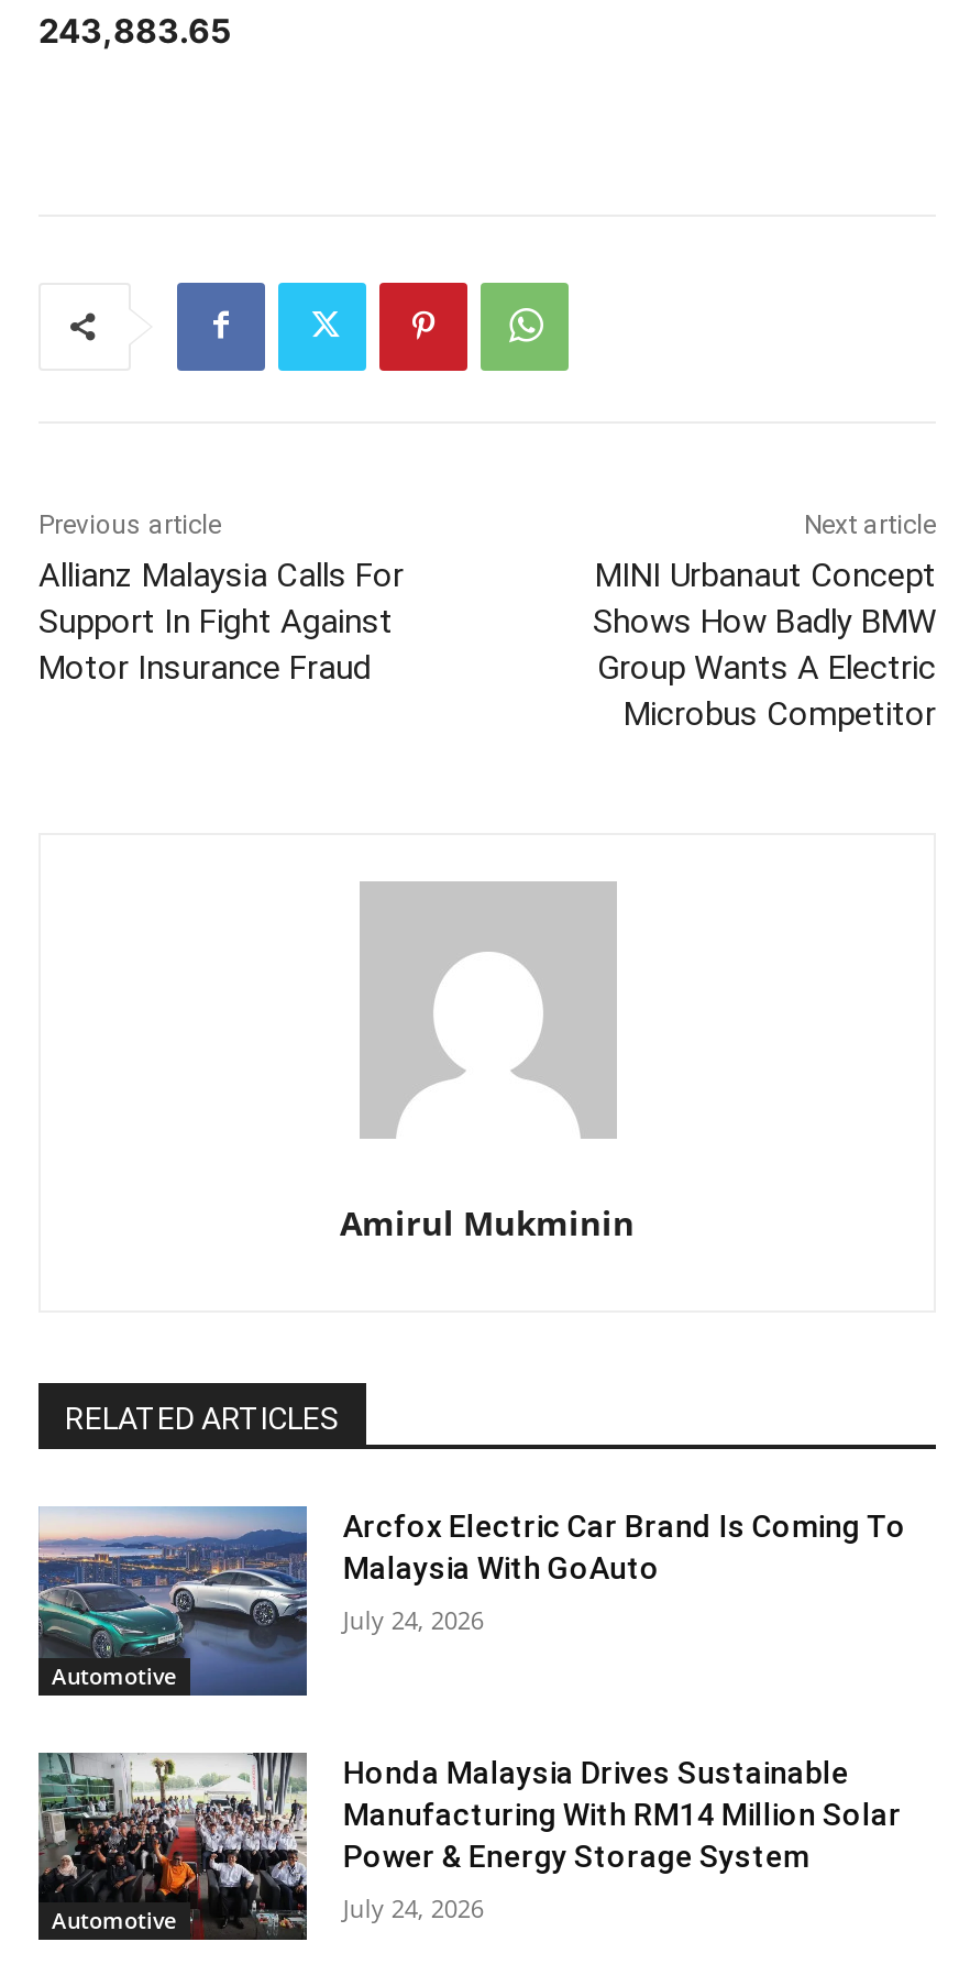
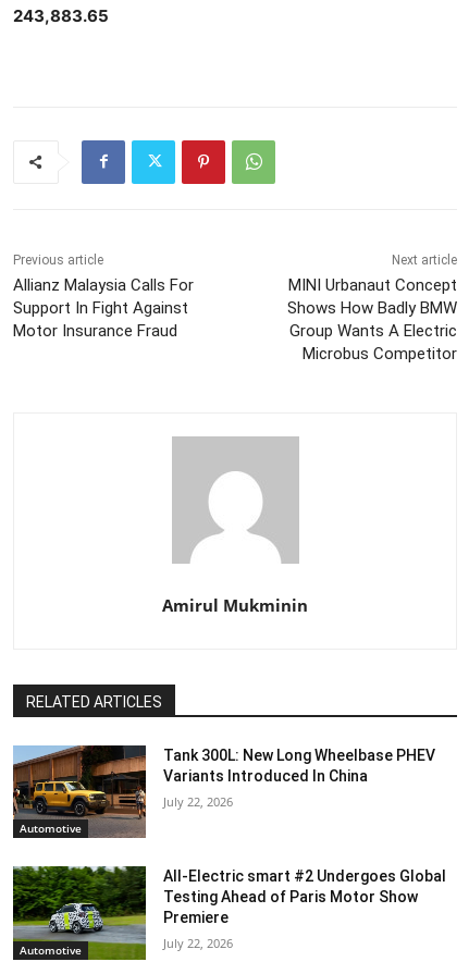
[36,1505,906,1697] [image] | Arcfox Electric Car Brand Is Coming To | Malaysia With GoAuto -> [12,744,436,838] [image] | Tank 300L: New Long Wheelbase PHEV | Variants Introduced In China
[343,1603,484,1636] July 24, 2026 -> [164,793,233,809] July 22, 2026
[36,1752,902,1943] [image] | Honda Malaysia Drives Sustainable | Manufacturing With RM14 Million Solar | Power & Energy Storage System -> [12,865,447,961] [image] | All-Electric smart #2 Undergoes Global | Testing Ahead of Paris Motor Show | Premiere
[343,1891,484,1924] July 24, 2026 -> [164,935,233,951] July 22, 2026

